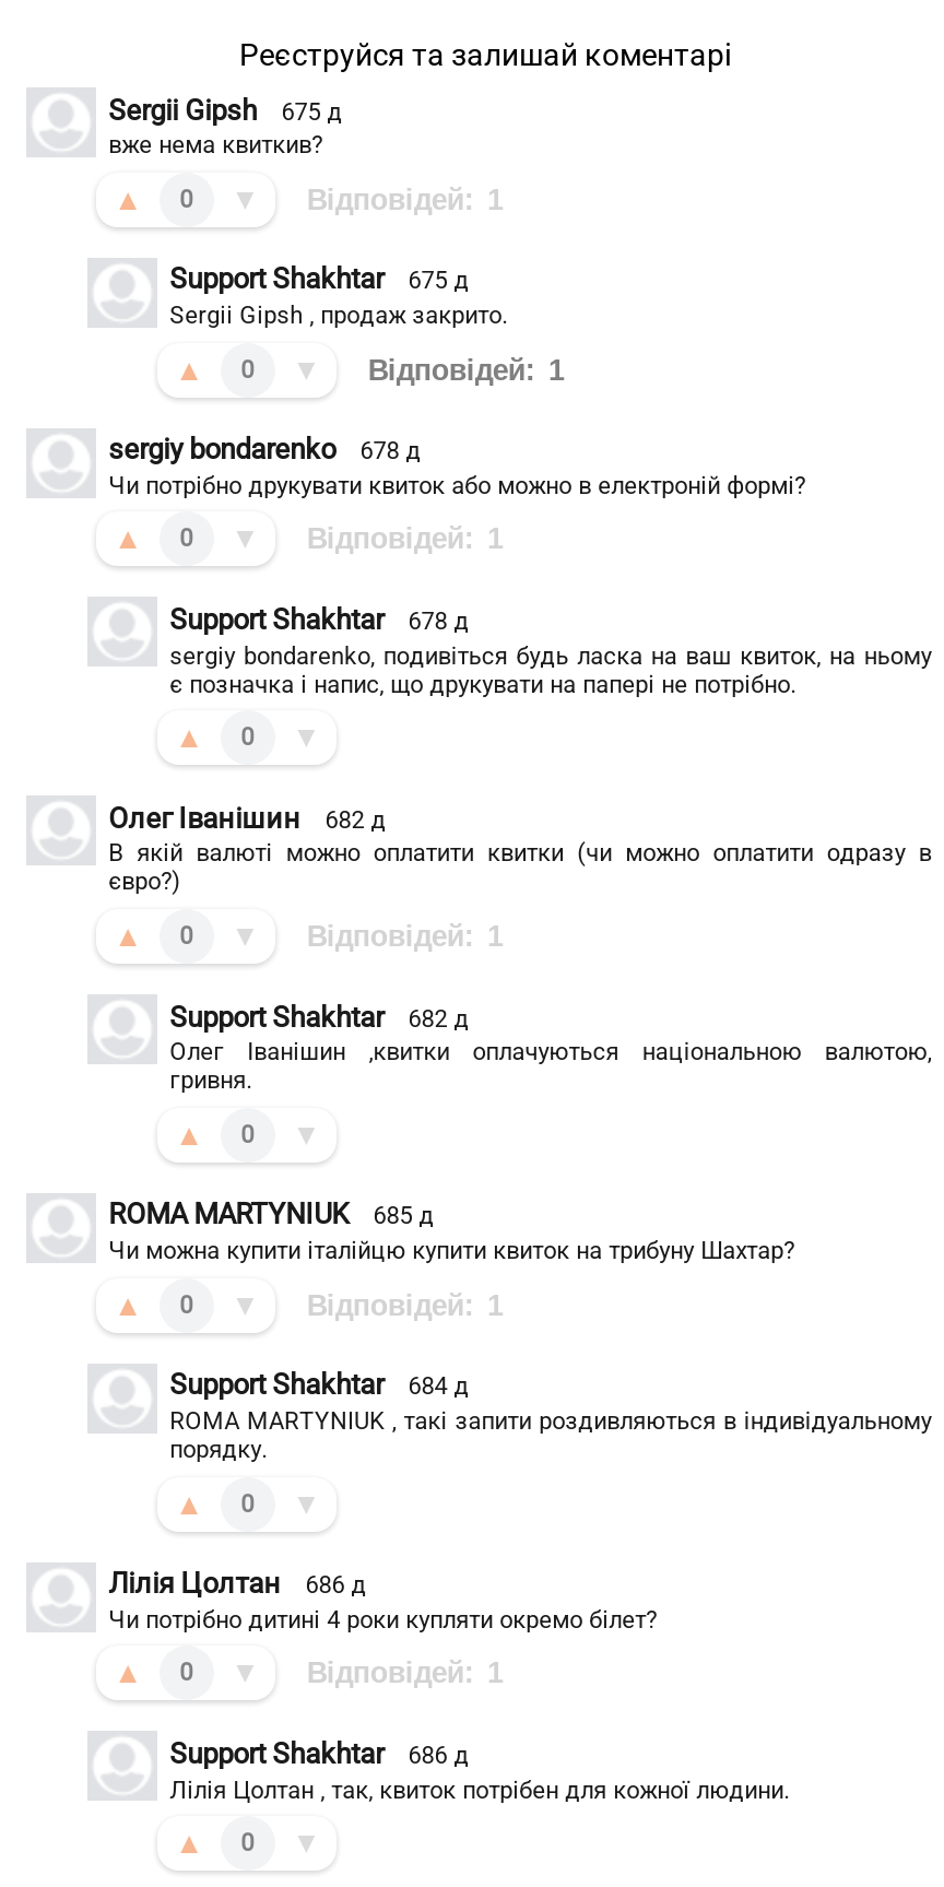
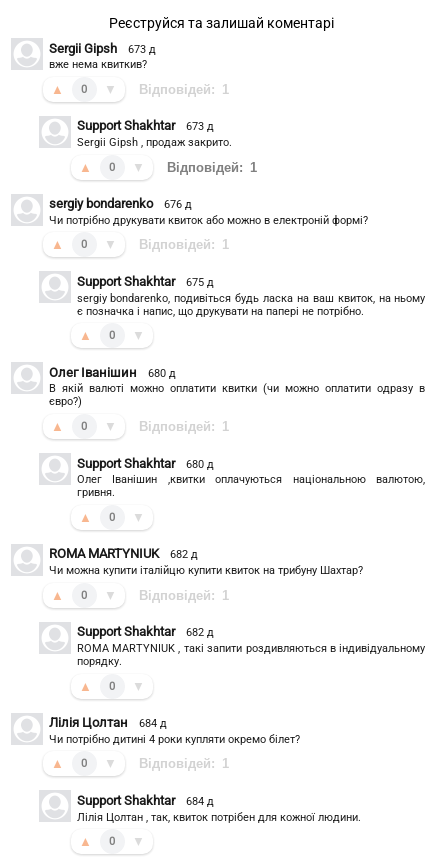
[108,93,343,126] Sergii Gipsh 675 д -> [49,41,156,56] Sergii Gipsh 673 д
[170,263,469,296] Support Shakhtar 675 д -> [77,118,214,133] Support Shakhtar 673 д
[108,433,421,466] sergiy bondarenko 678 д -> [49,196,192,211] sergiy bondarenko 676 д
[170,603,469,636] Support Shakhtar 678 д -> [77,274,214,289] Support Shakhtar 675 д
[108,802,386,835] Олег Іванішин 682 д -> [49,365,176,380] Олег Іванішин 680 д
[170,1000,469,1033] Support Shakhtar 682 д -> [77,456,214,471] Support Shakhtar 680 д
[108,1199,434,1231] ROMA MARTYNIUK 685 д -> [49,546,198,561] ROMA MARTYNIUK 682 д
[170,1369,469,1401] Support Shakhtar 684 д -> [77,624,214,639] Support Shakhtar 682 д
[108,1567,367,1600] Лілія Цолтан 686 д -> [49,715,167,730] Лілія Цолтан 684 д
[170,1737,469,1770] Support Shakhtar 686 д -> [77,793,214,808] Support Shakhtar 684 д

